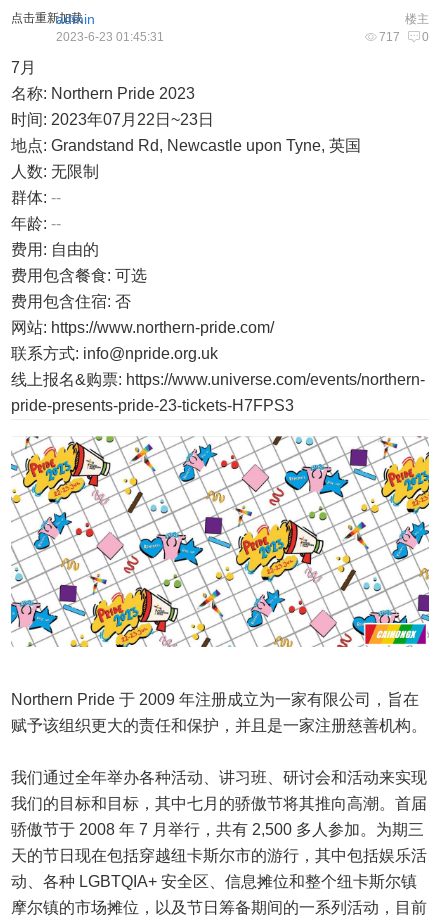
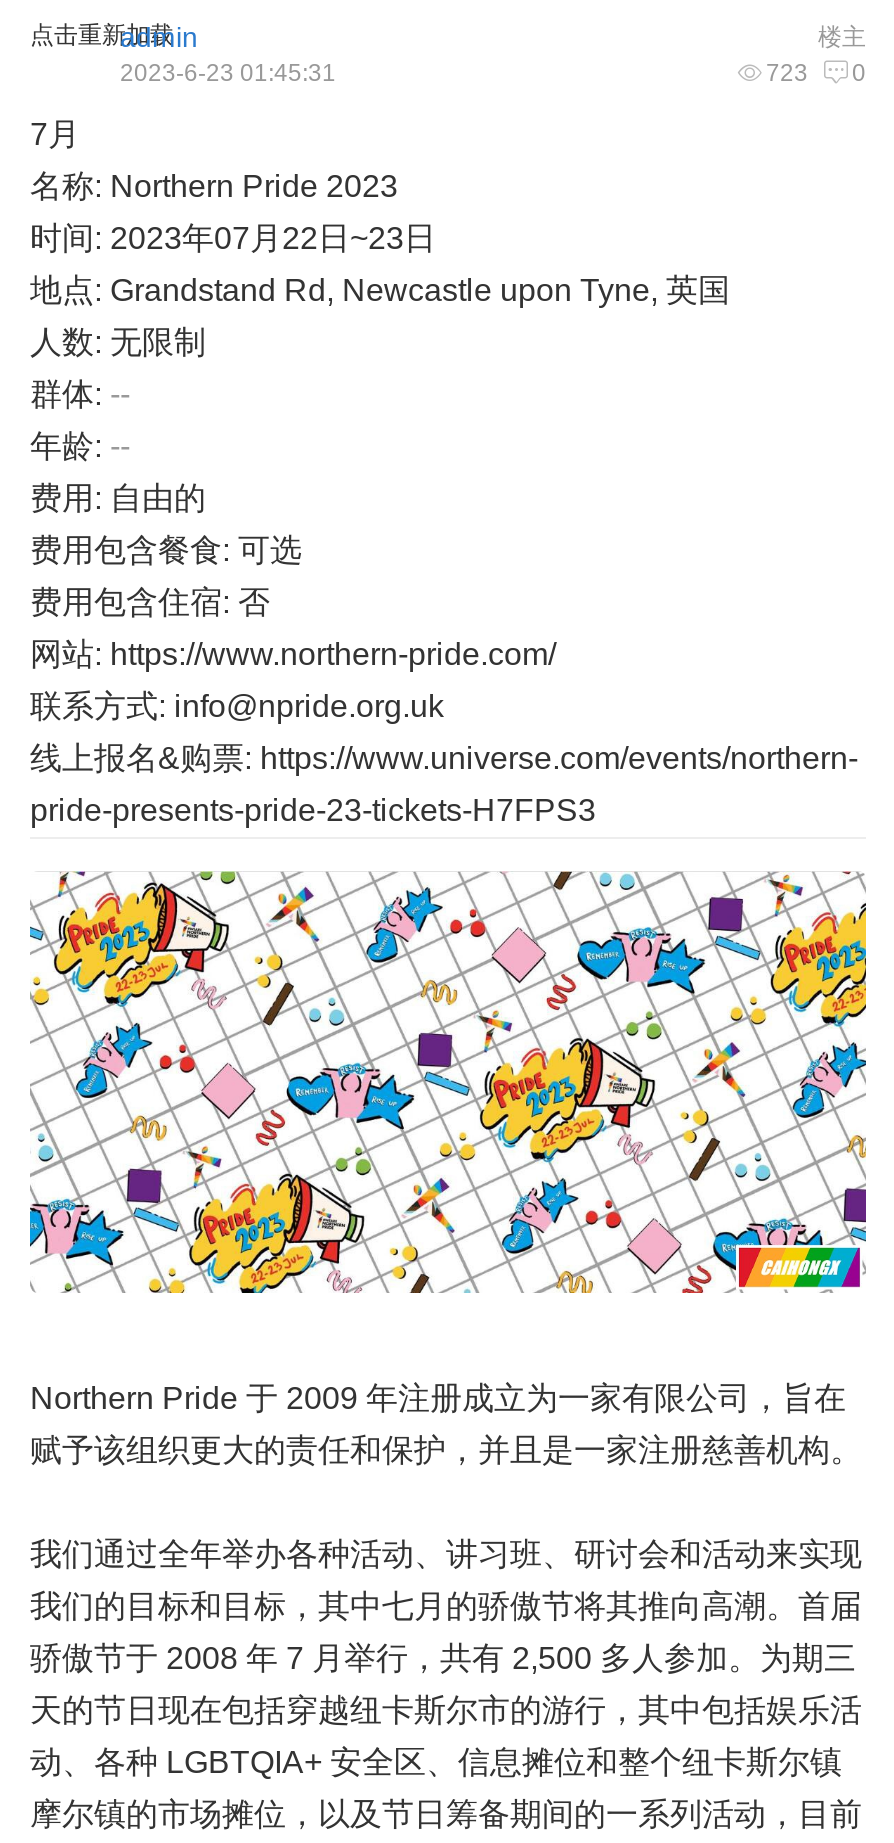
[379,30,429,44] 717 0 -> [766,59,866,87] 723 0

